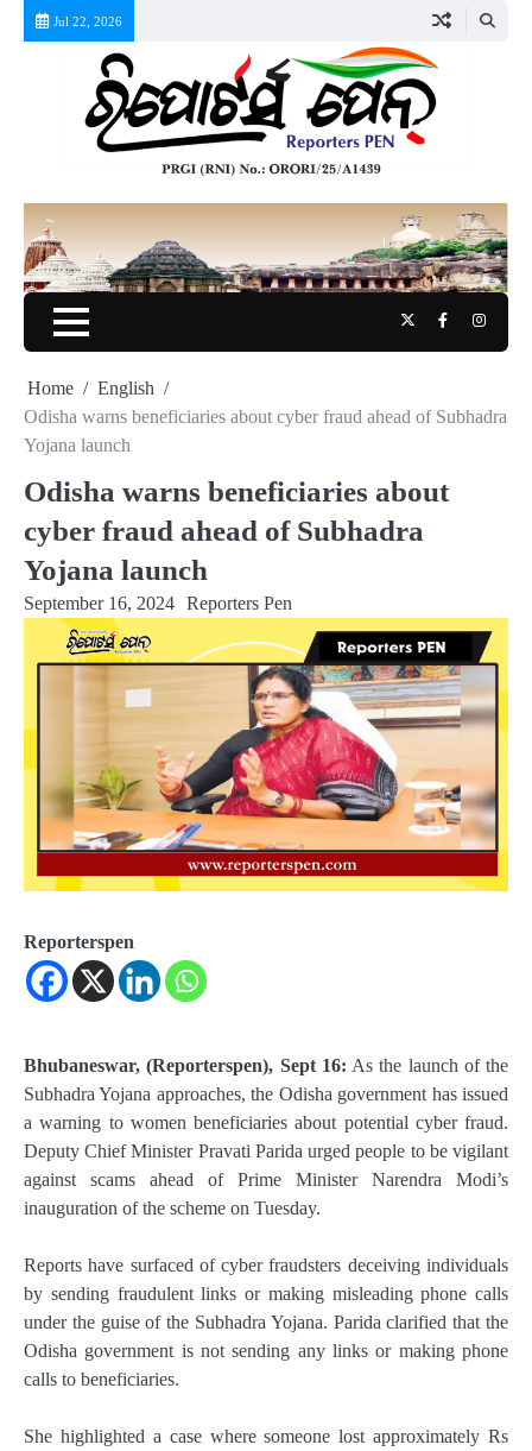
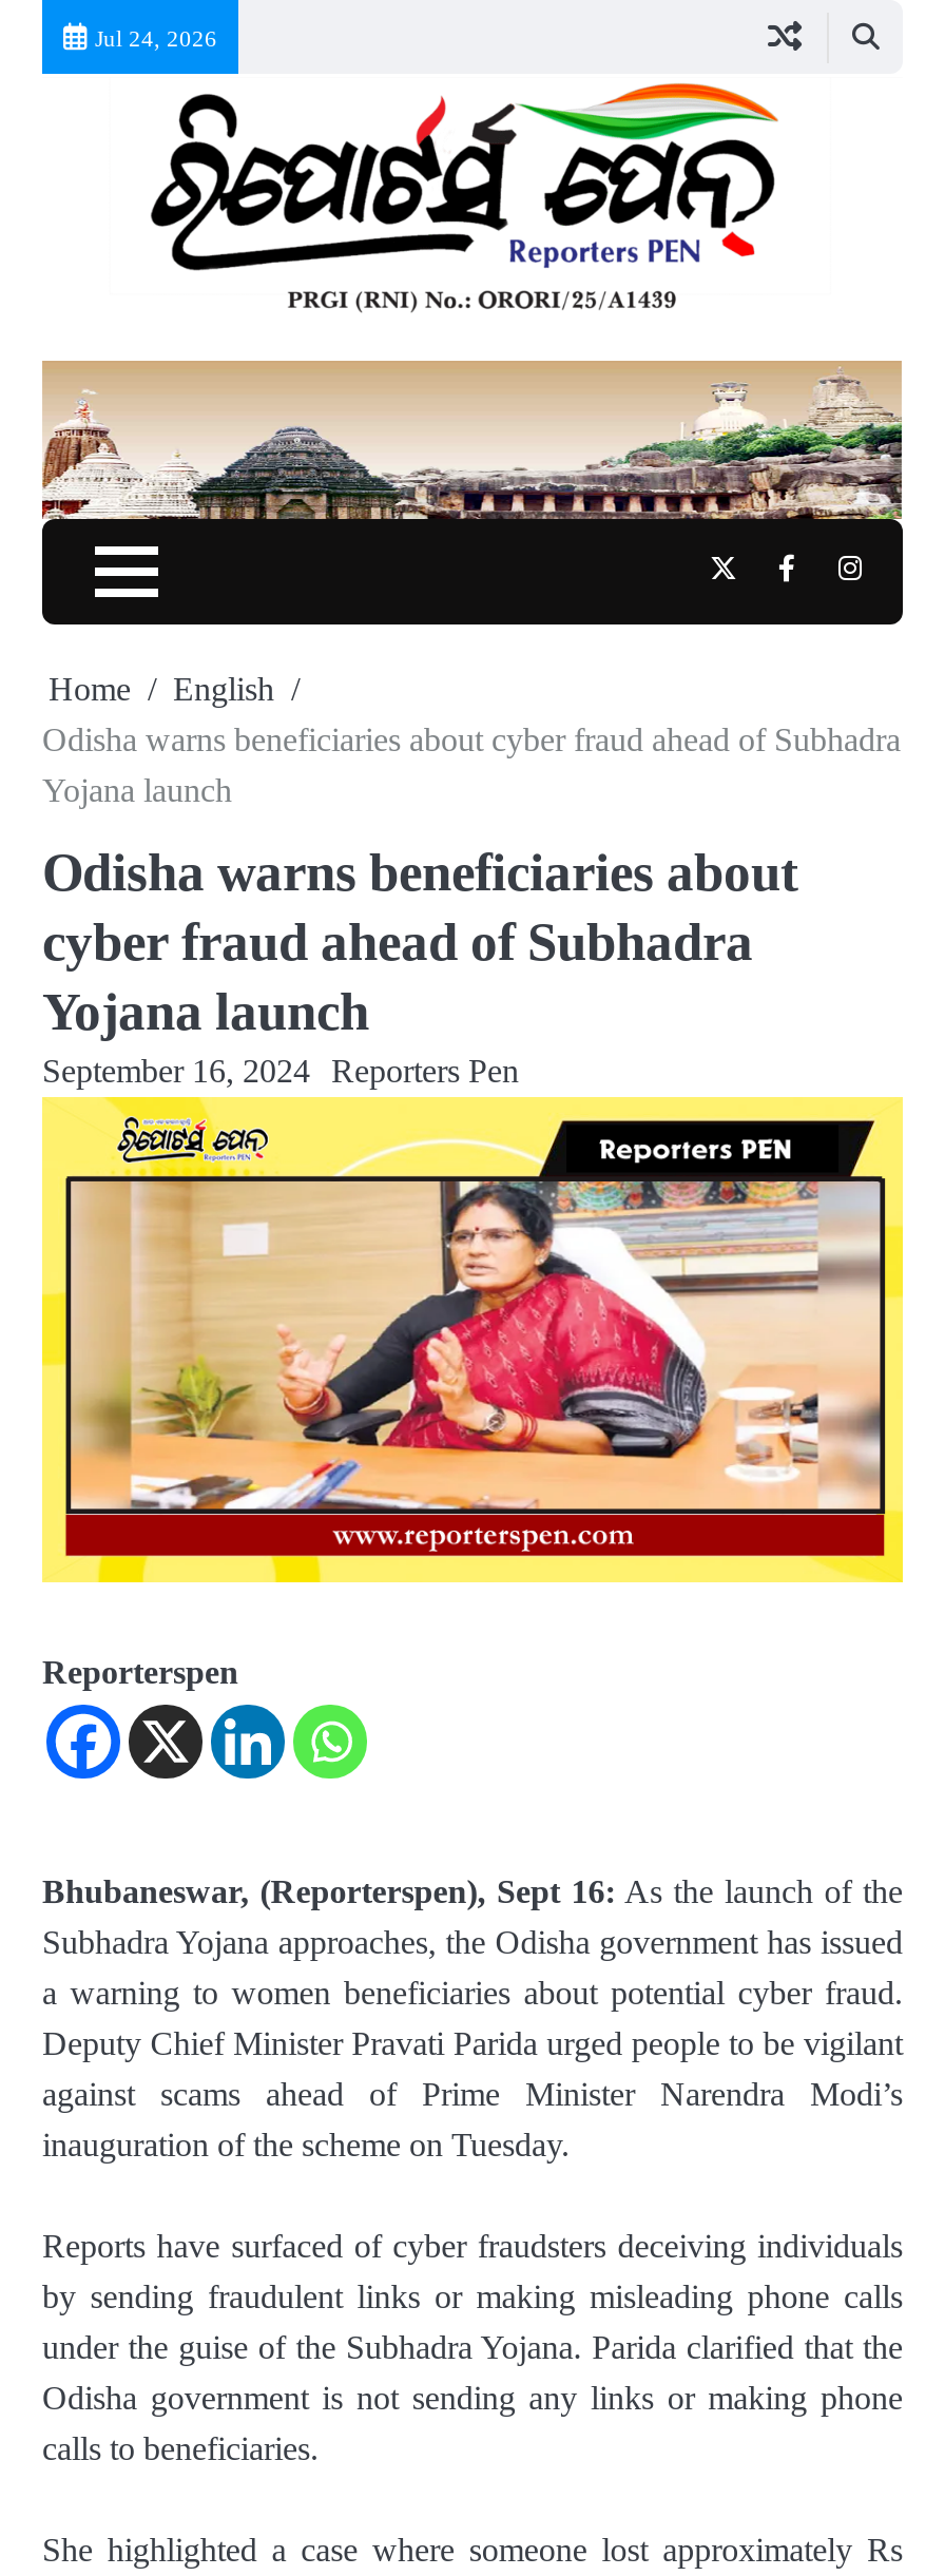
[53,14,122,29] Jul 22, 2026 -> [95,25,217,51] Jul 24, 2026

